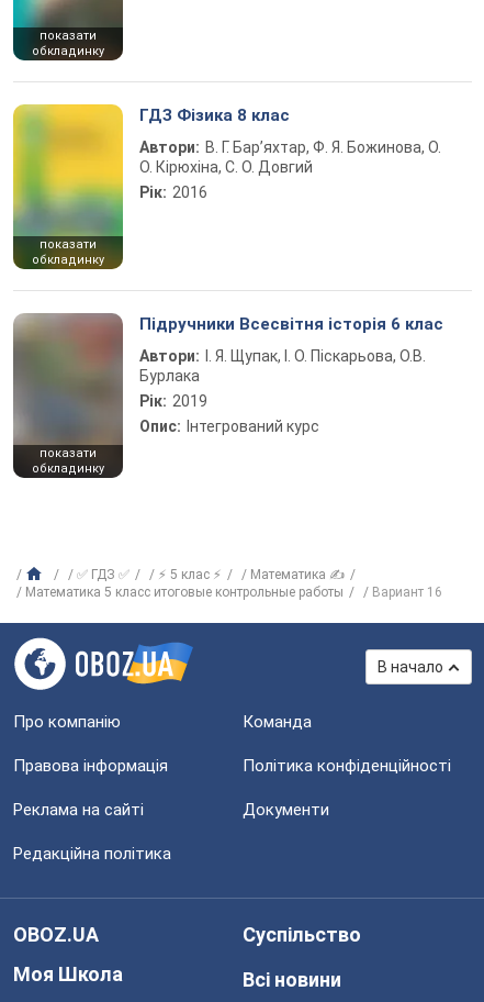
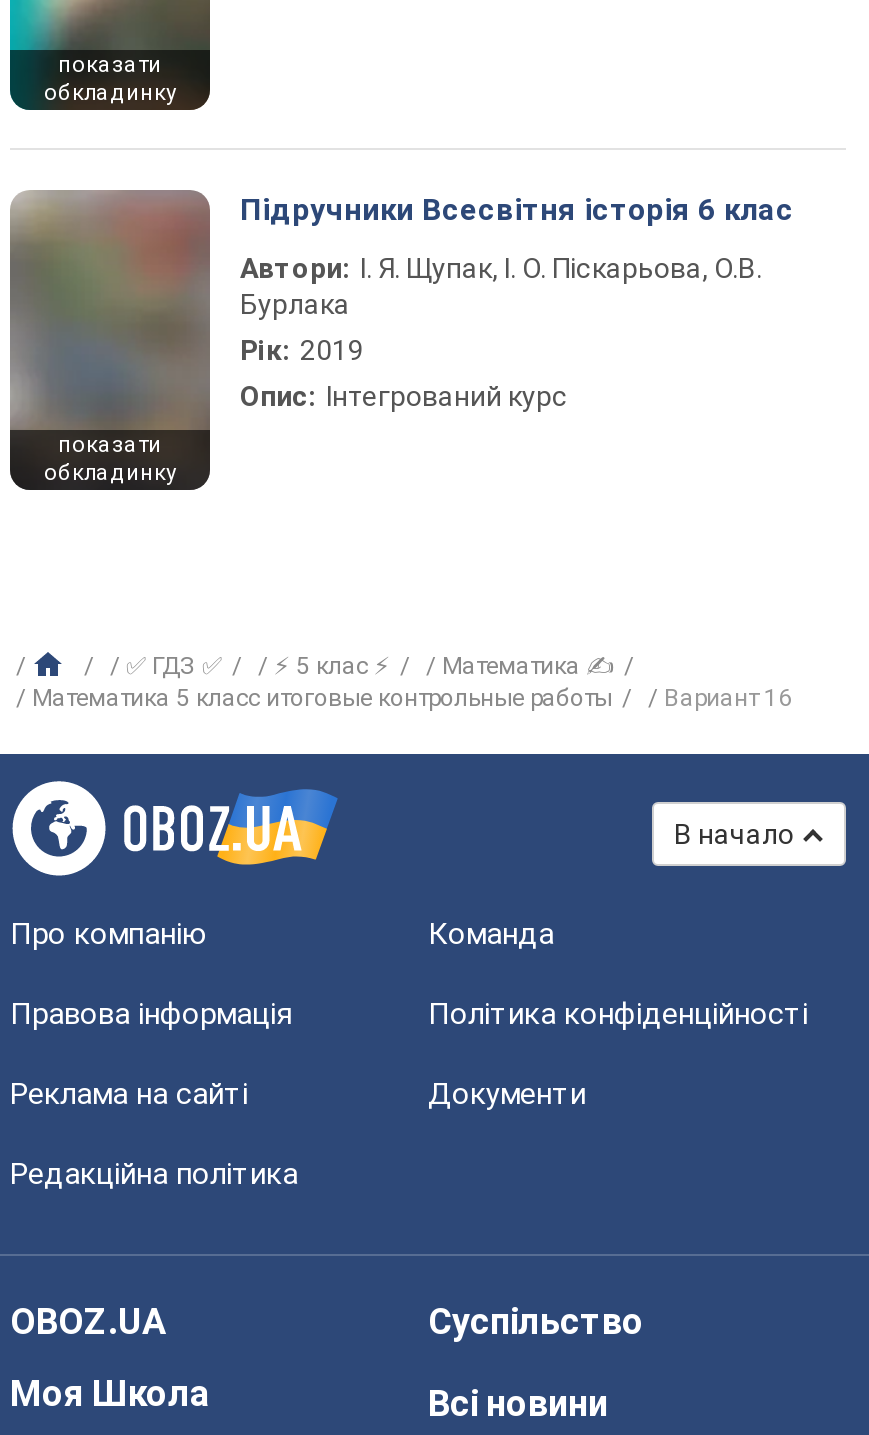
[12,103,124,267] [image] | показати | обкладинку -> none
[139,105,441,201] ГДЗ Фізика 8 клас | Автори: В. Г. Бар’яхтар, Ф. Я. Божинова, О. | О. Кірюхіна, С. О. Довгий | Рік: 2016 -> none

